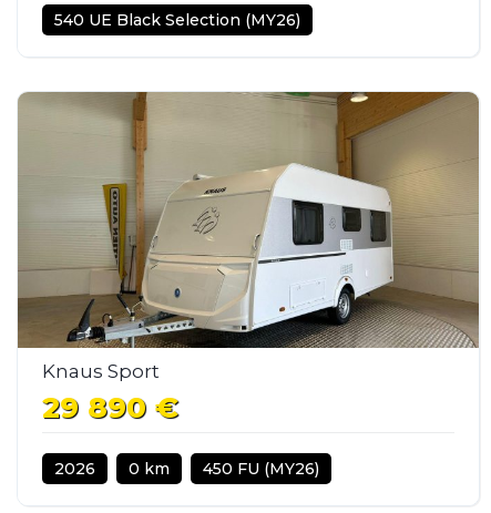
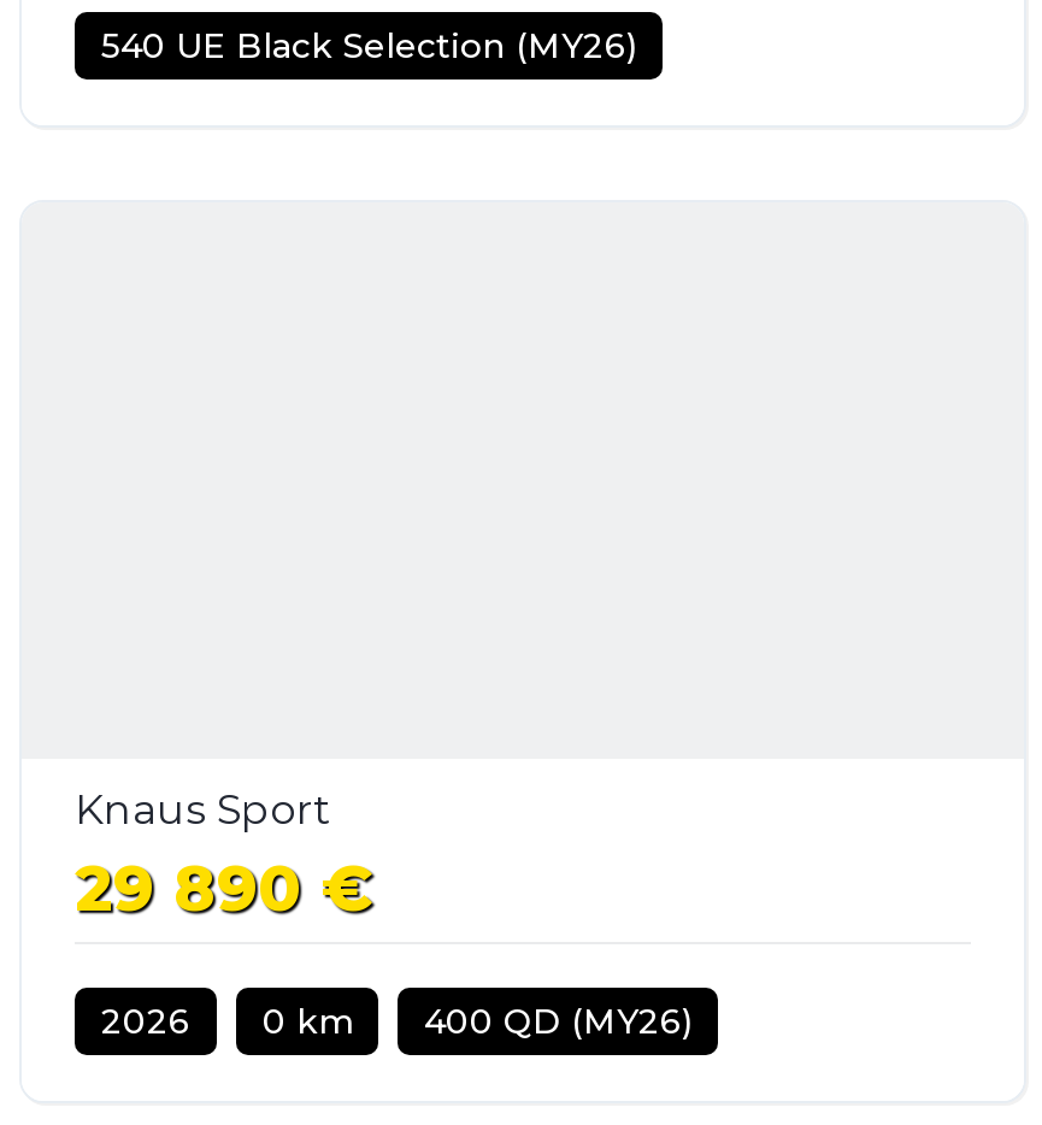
[17,91,480,349] [image] -> none
[54,458,319,478] 2026 0 km 450 FU (MY26) -> [101,1000,691,1043] 2026 0 km 400 QD (MY26)

